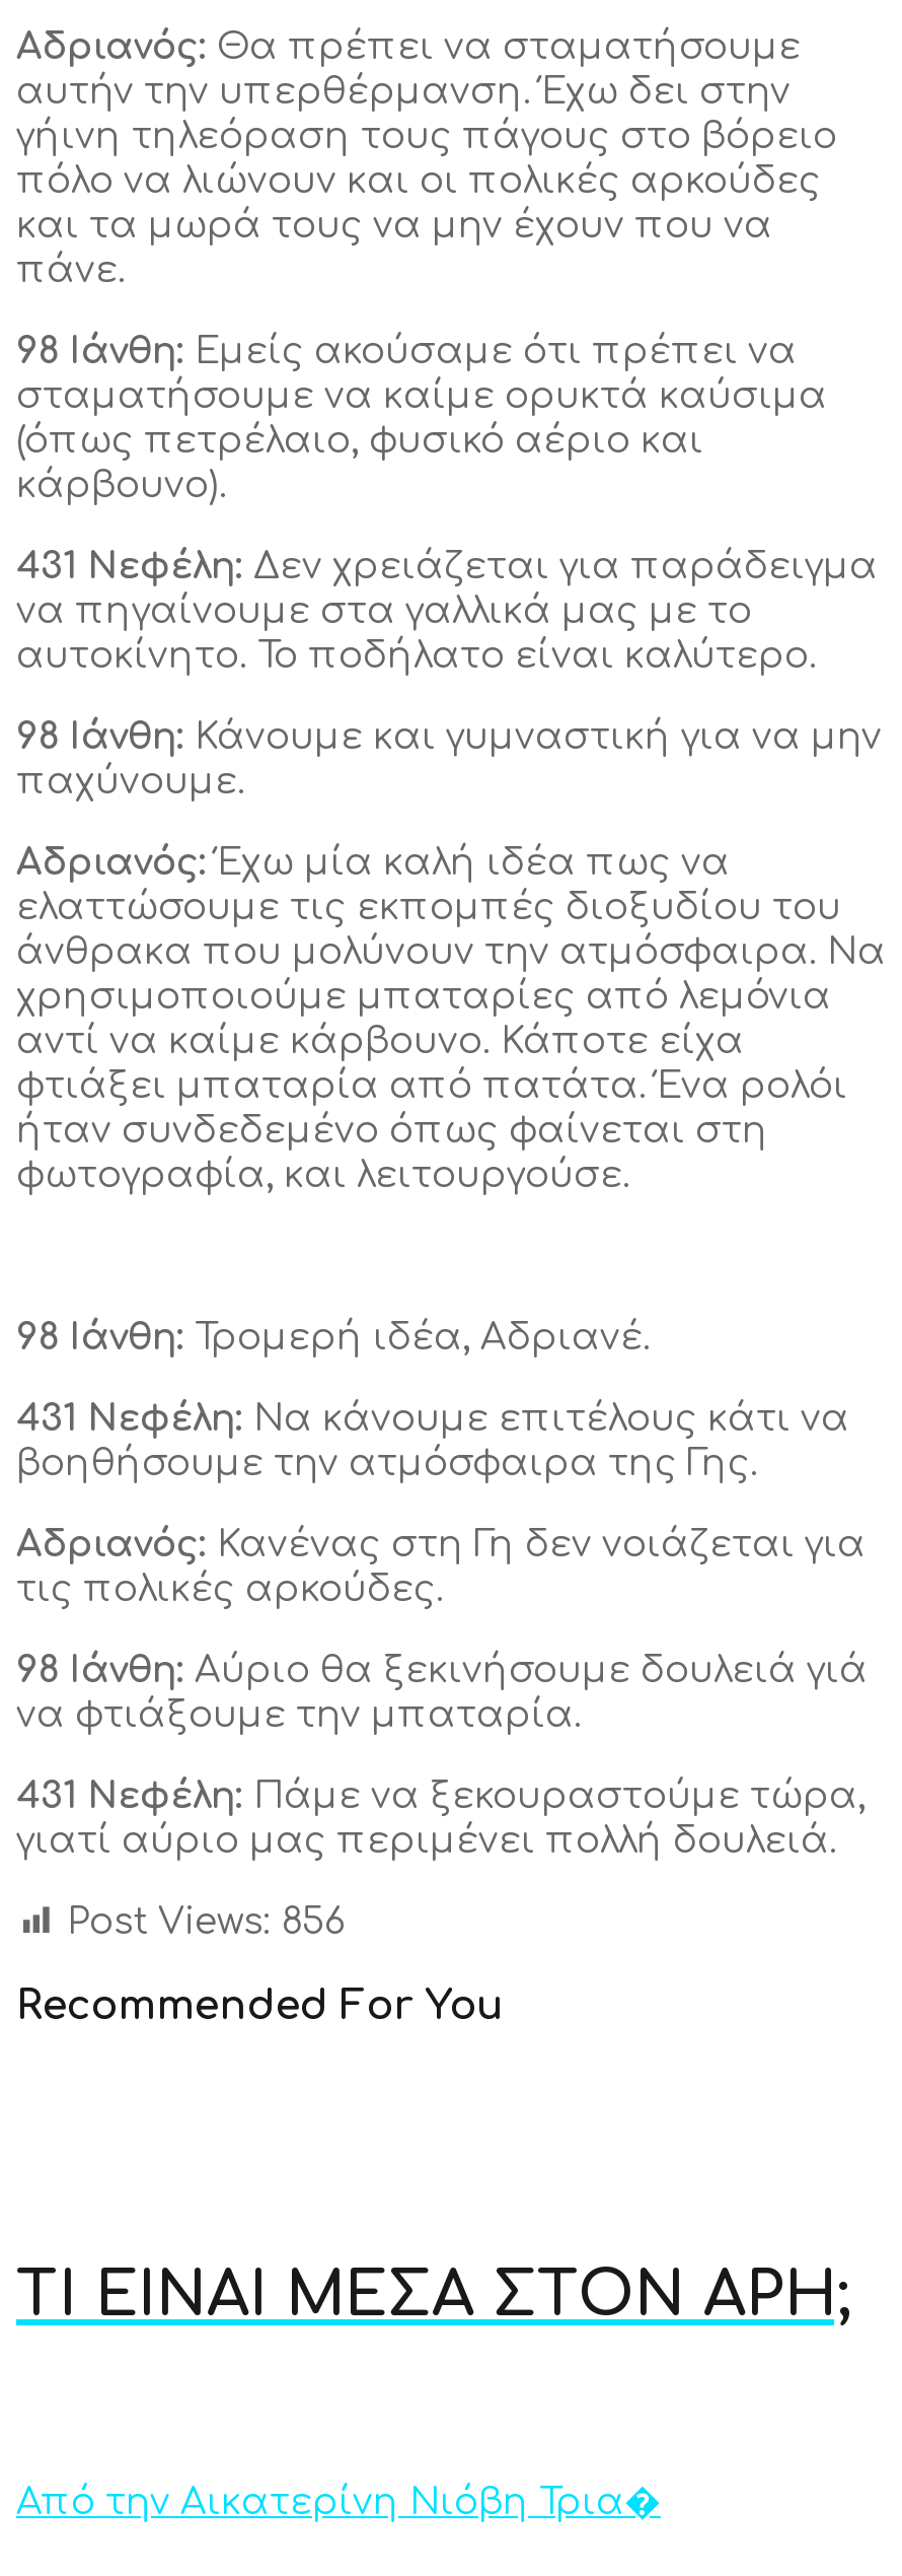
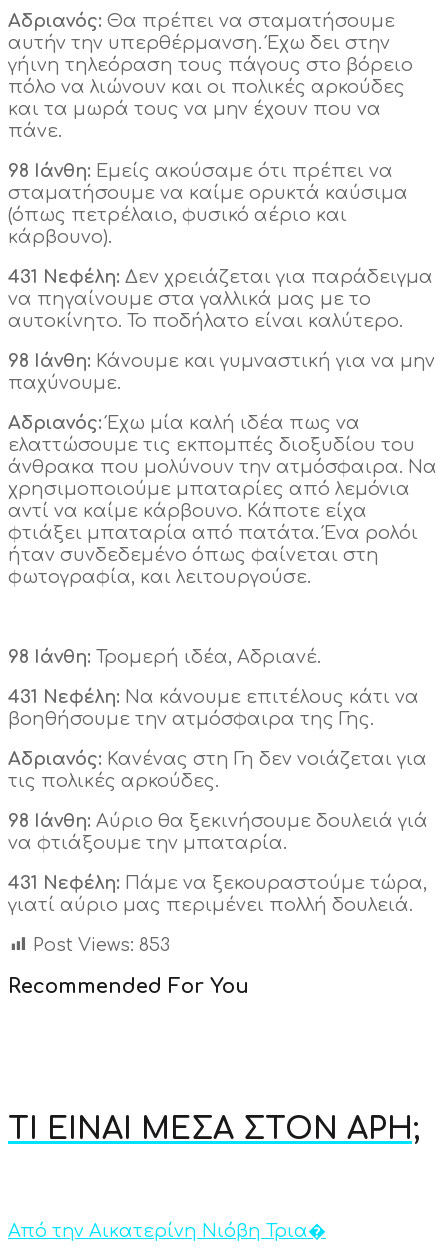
[67,1902,345,1942] Post Views: 856 -> [33,935,170,955] Post Views: 853

